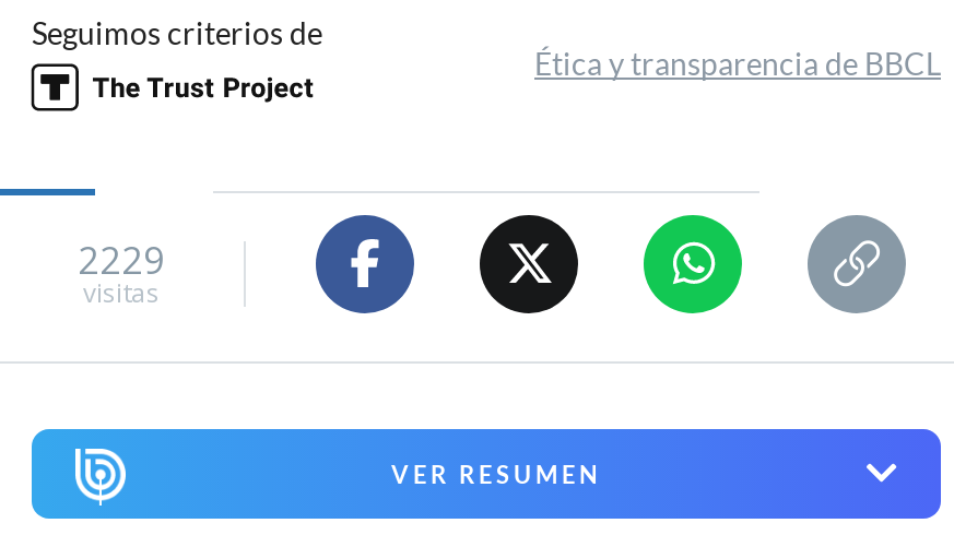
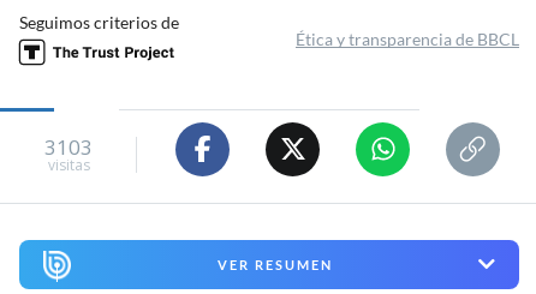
[78,235,165,286] 2229 -> [44,134,93,161] 3103

